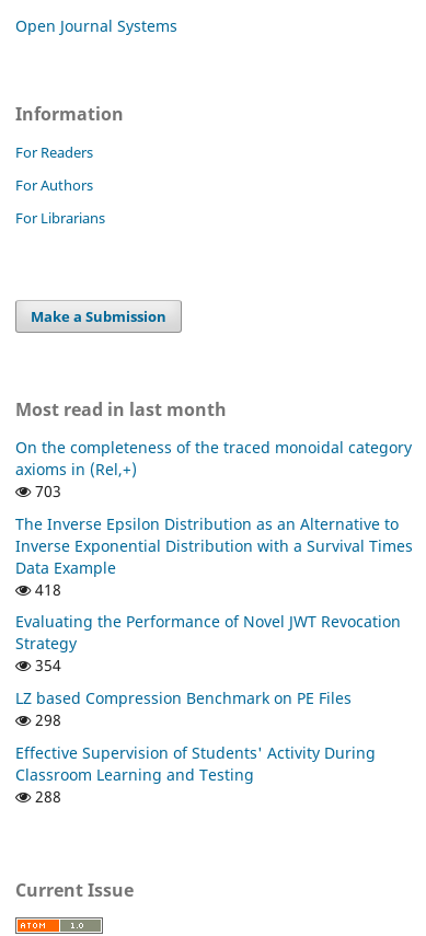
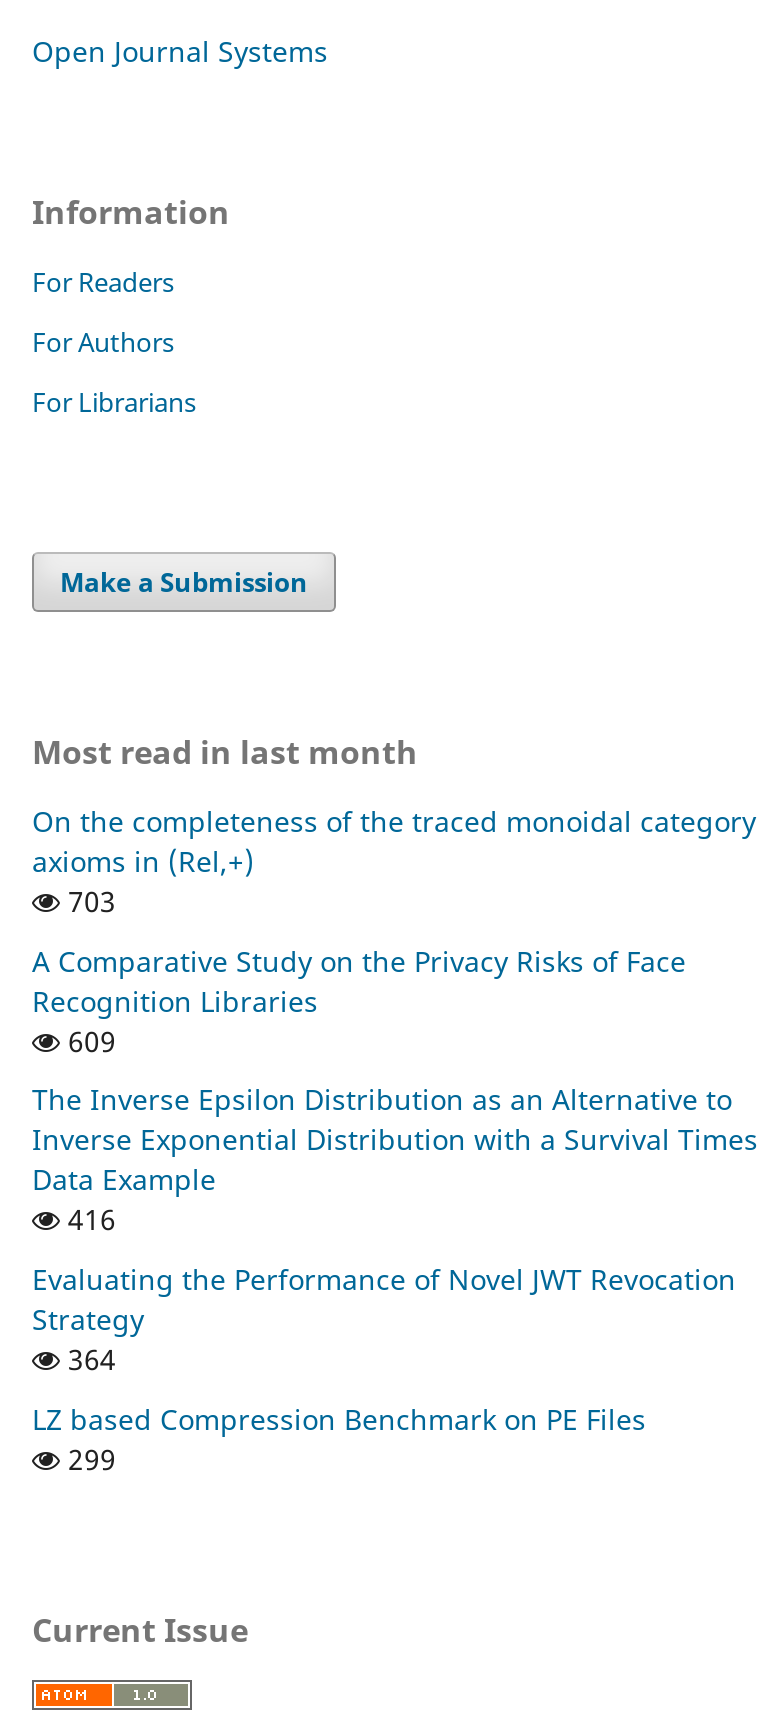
none -> [32,941,686,1059] A Comparative Study on the Privacy Risks of Face | Recognition Libraries | 609
moved [15,513,413,577] -> [32,1081,758,1199]: The Inverse Epsilon Distribution as an Alternative to | Inverse Exponential Distribution with a Survival Times | Data Example
[31,579,61,599] 418 -> [60,1201,116,1239] 416
moved [15,611,401,654] -> [32,1261,736,1339]: Evaluating the Performance of Novel JWT Revocation | Strategy
[31,655,61,676] 354 -> [60,1341,116,1379] 364
moved [15,688,352,709] -> [32,1401,646,1439]: LZ based Compression Benchmark on PE Files
[15,710,376,807] 298 | Effective Supervision of Students' Activity During | Classroom Learning and Testing | 288 -> [60,1441,116,1479] 299

